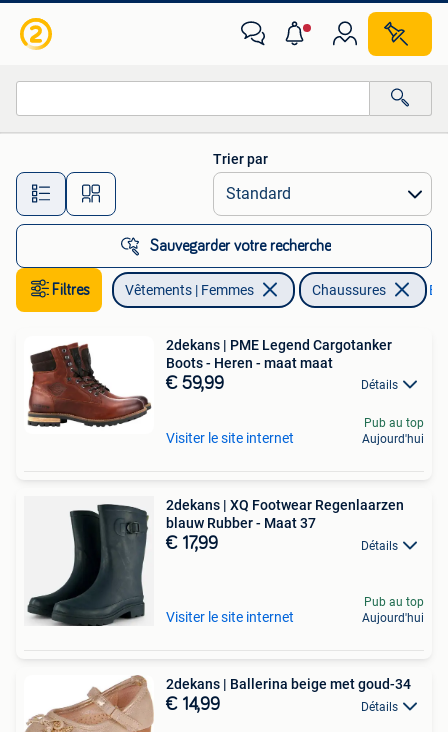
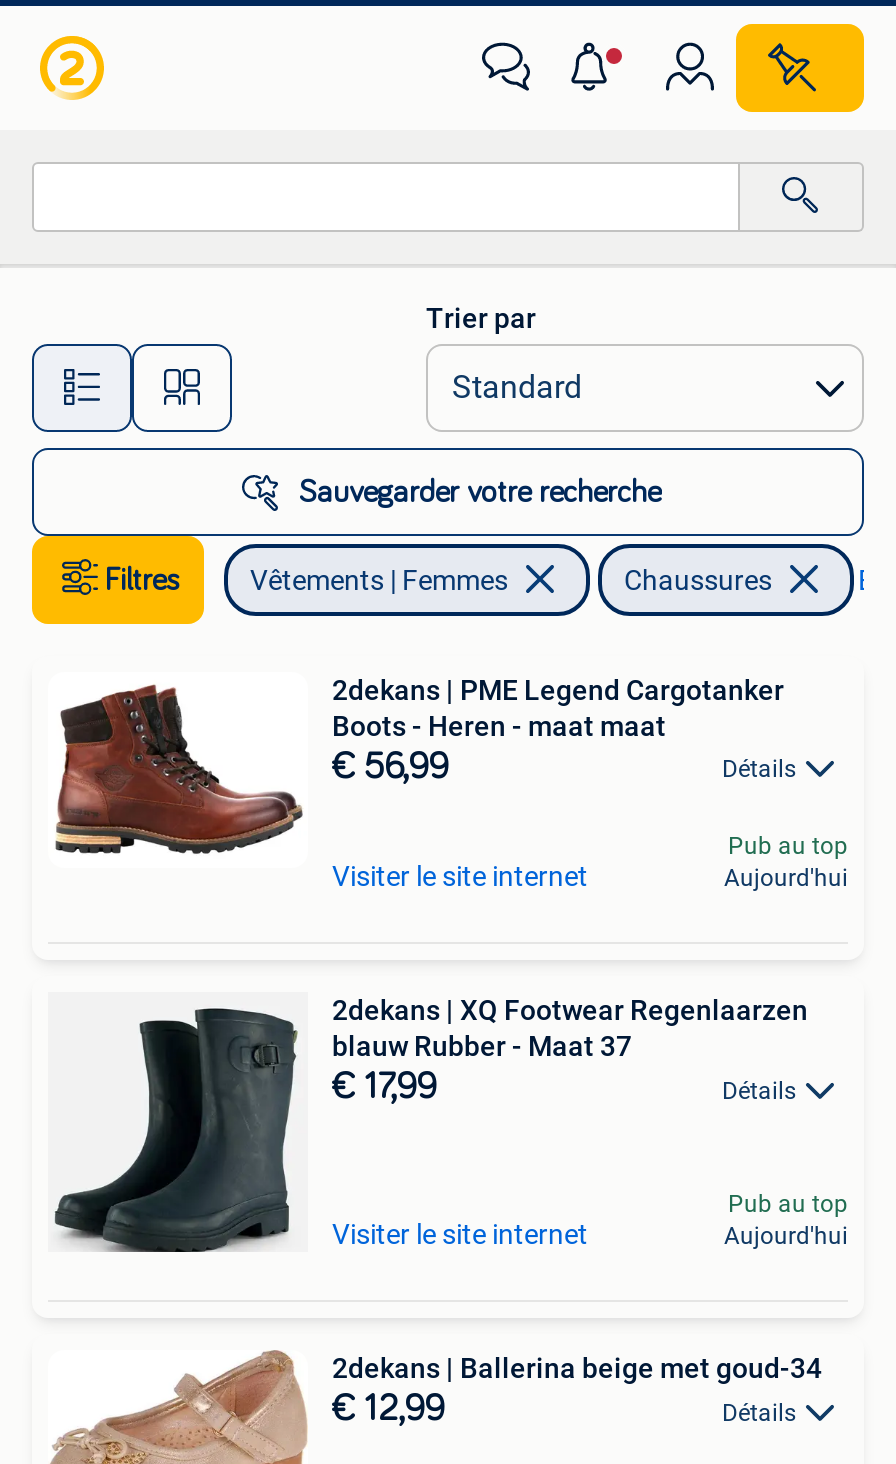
[166,375,224,393] € 59,99 -> [332,750,448,786] € 56,99
[166,696,220,714] € 14,99 -> [332,1393,444,1429] € 12,99

